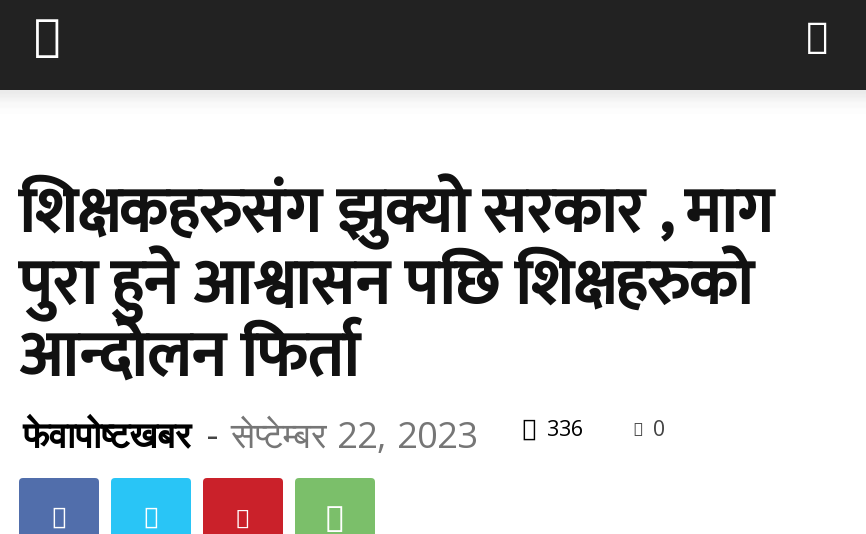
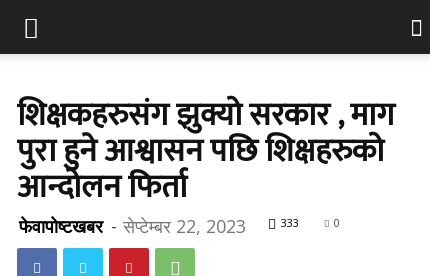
[547,412,583,442] 336 -> [281,215,299,230] 333

